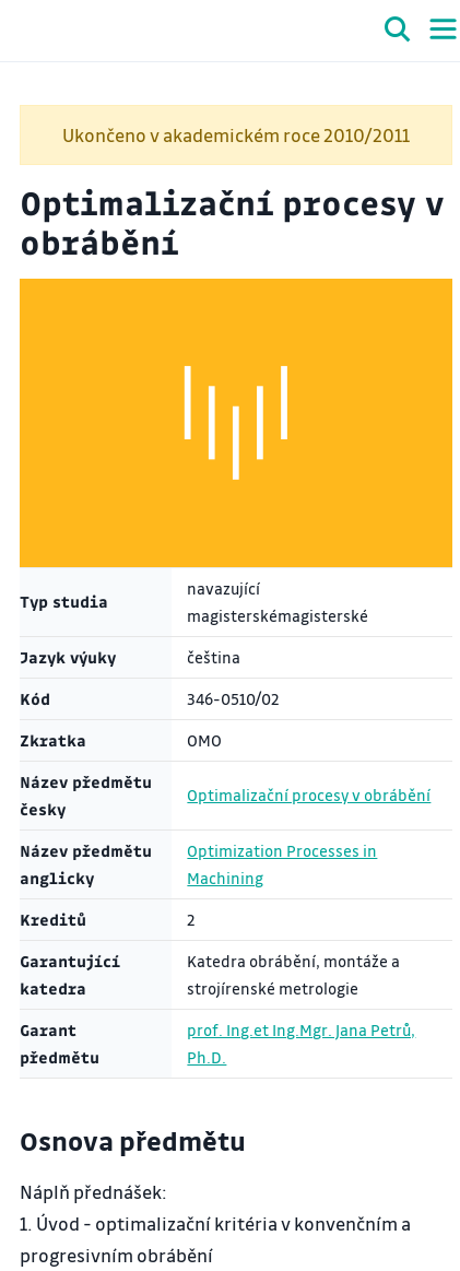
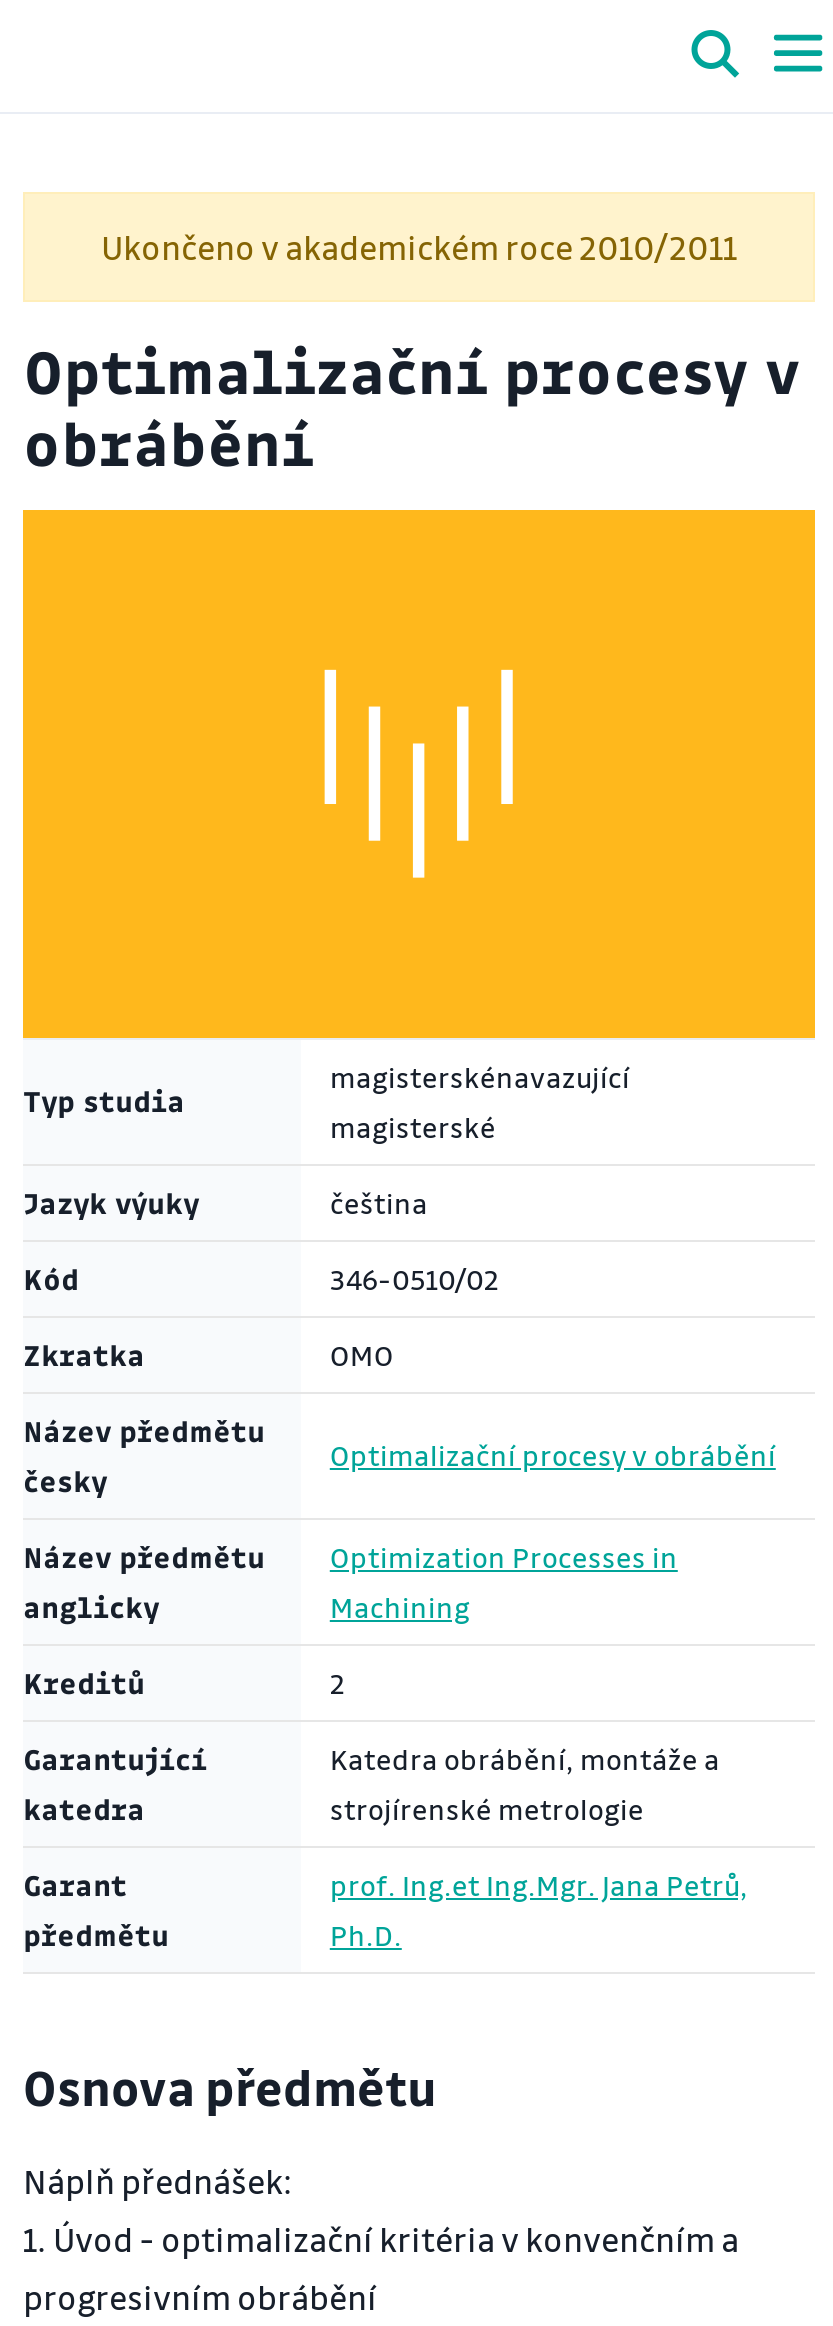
[187,578,369,626] navazující | magisterskémagisterské -> [330,1058,630,1146] magisterskénavazující | magisterské

